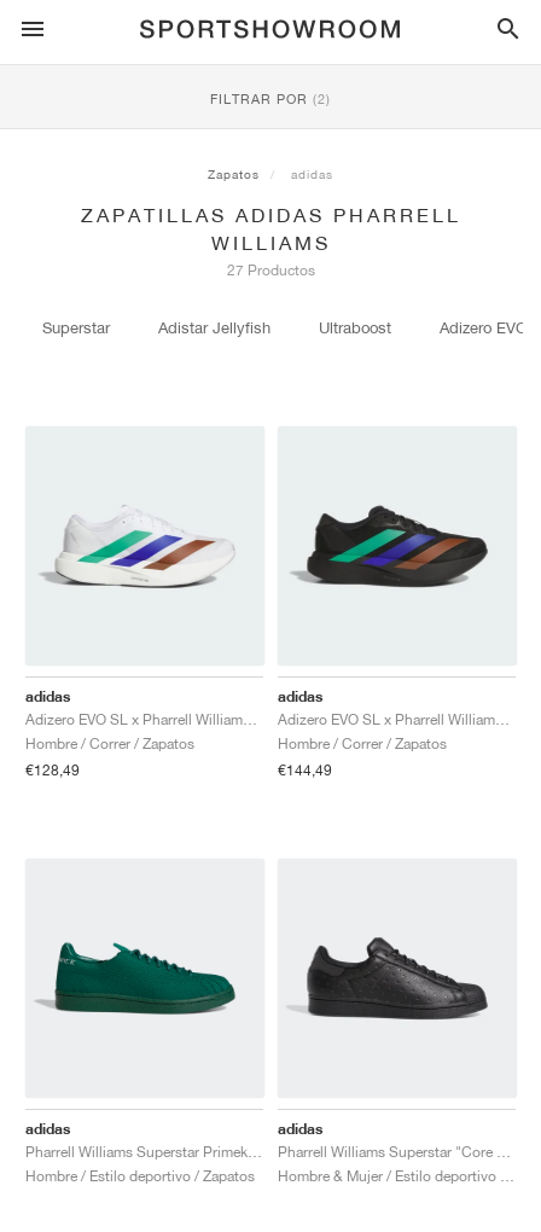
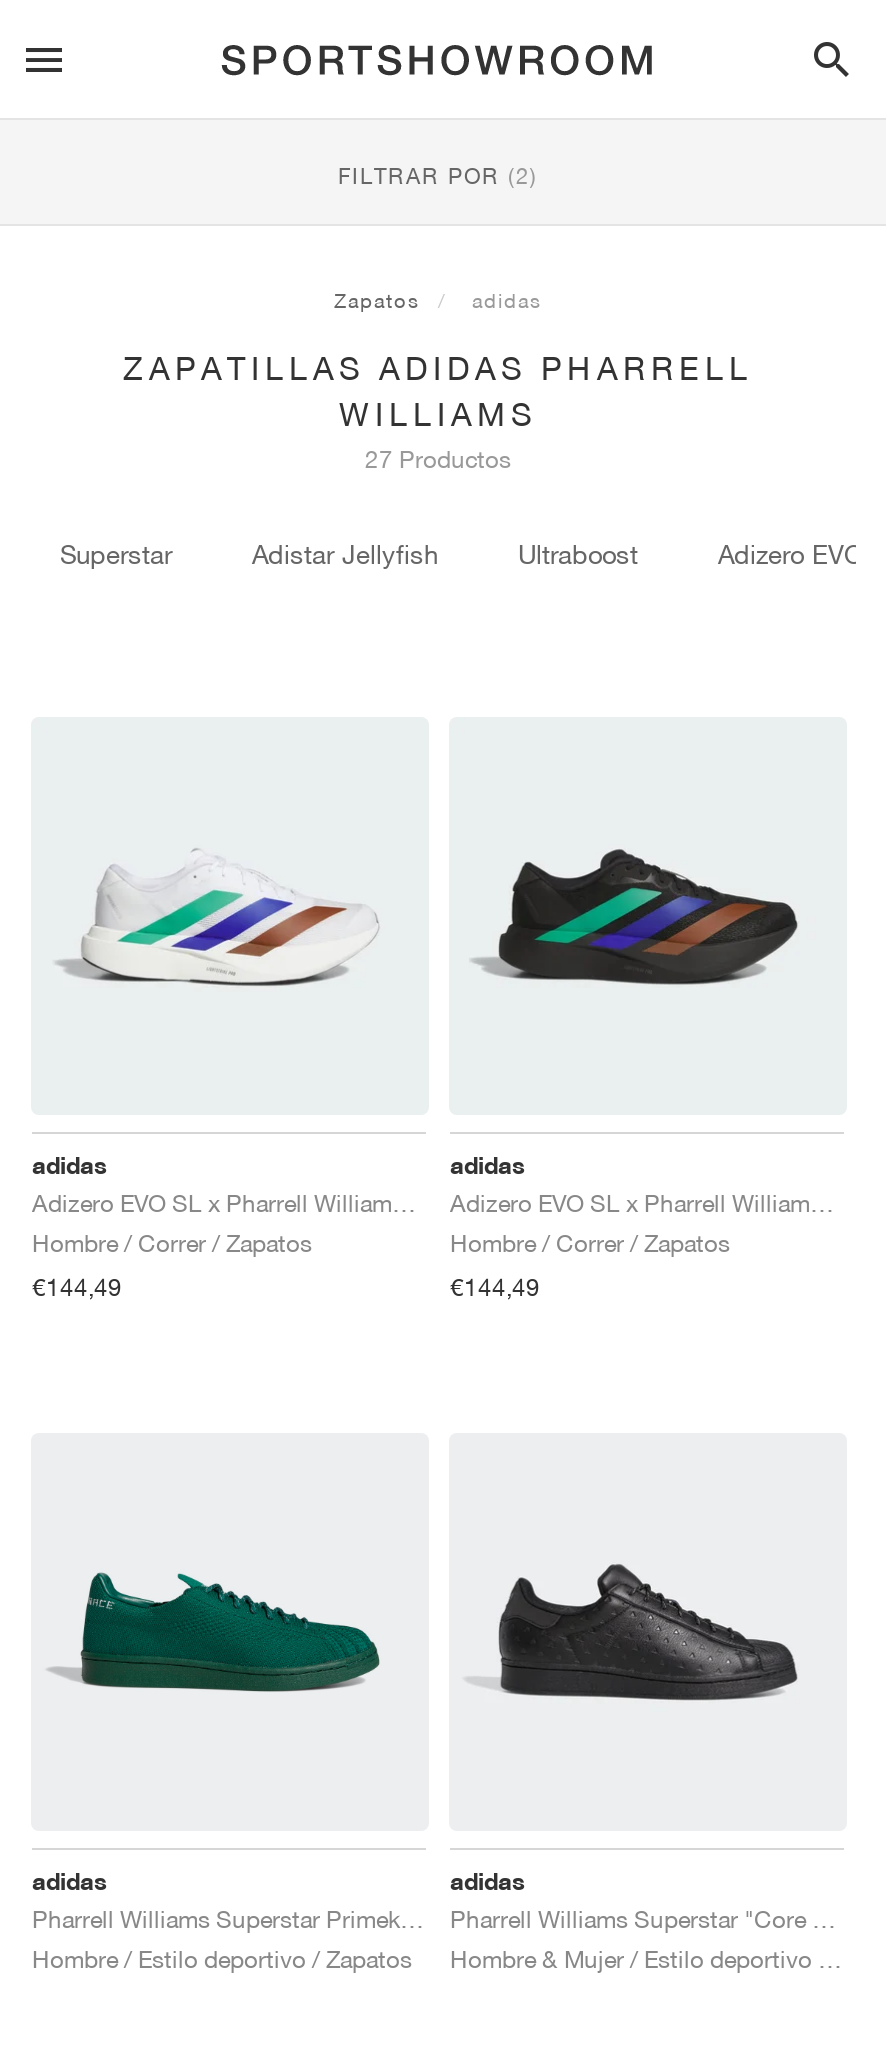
[25,760,80,778] €128,49 -> [32,1271,122,1301] €144,49

